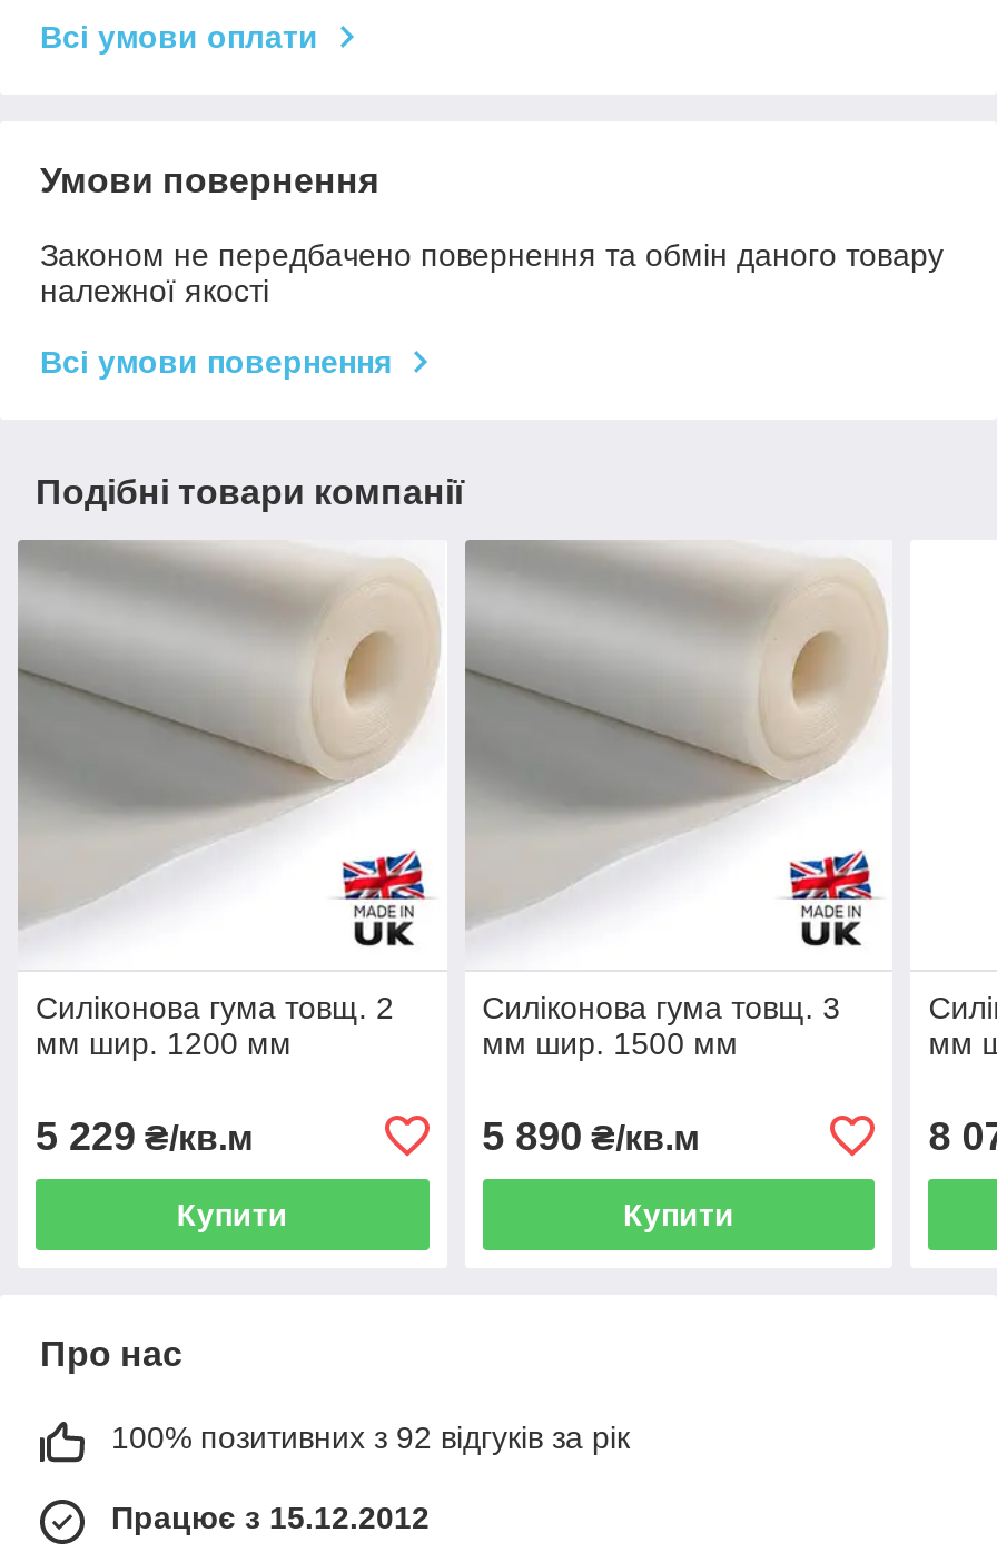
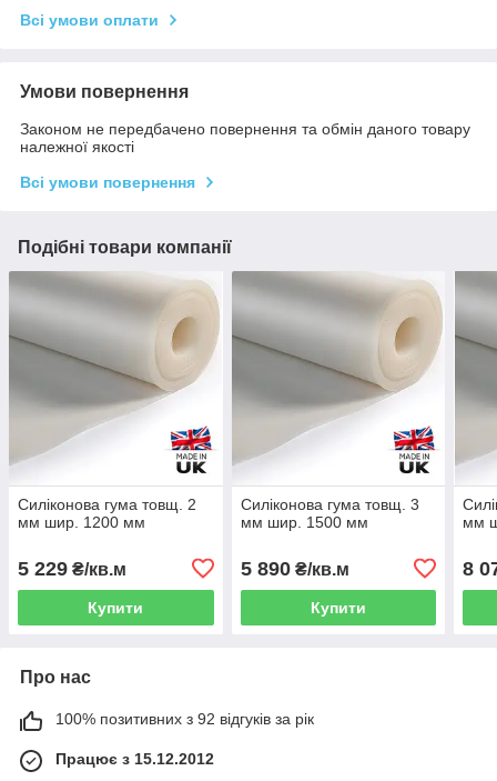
none -> [454,270,494,479] [image]

